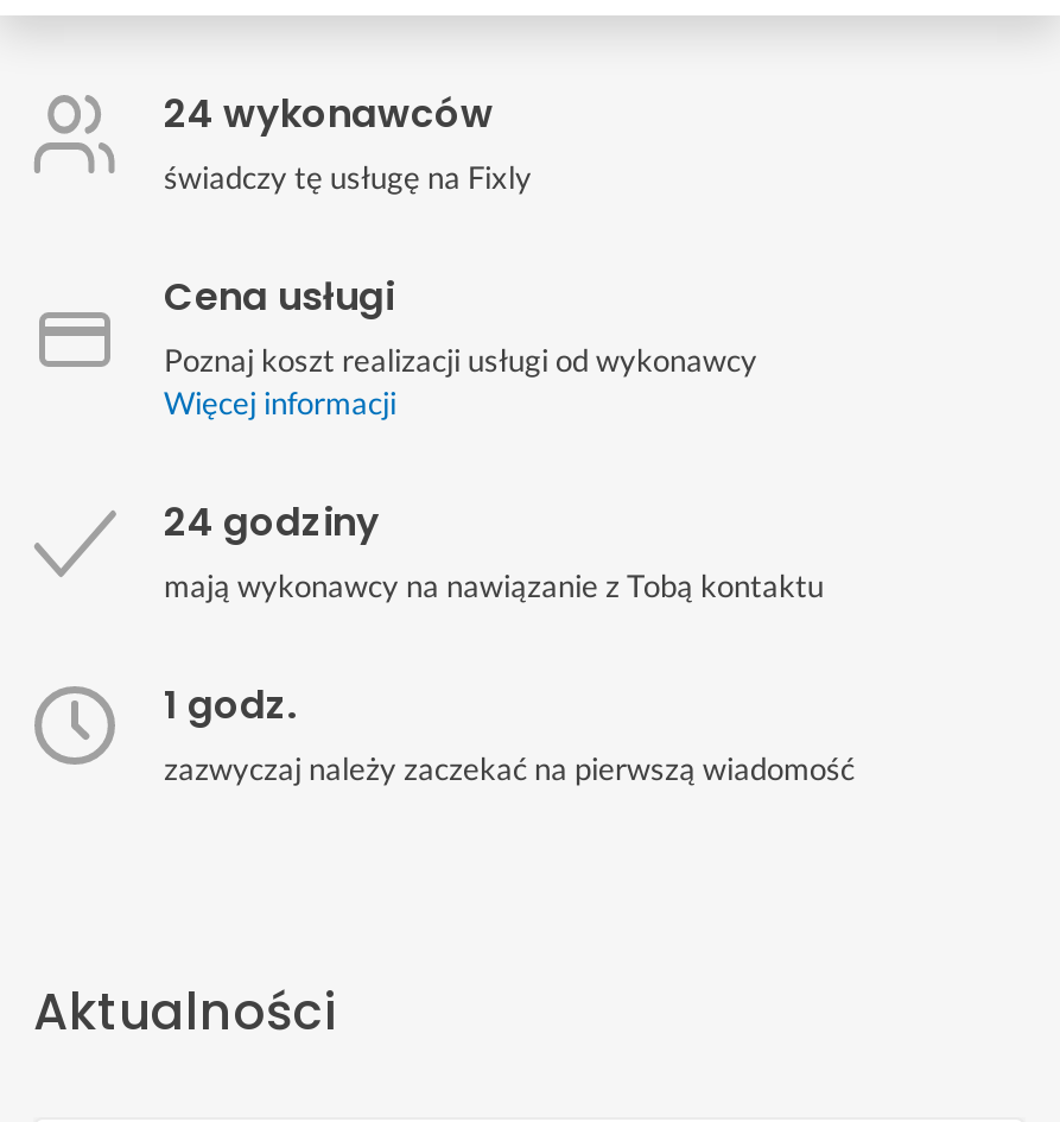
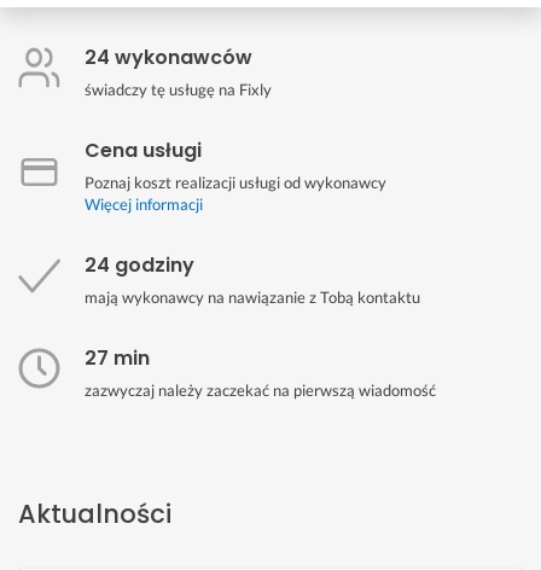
[164,678,297,733] 1 godz. -> [85,344,150,372] 27 min

